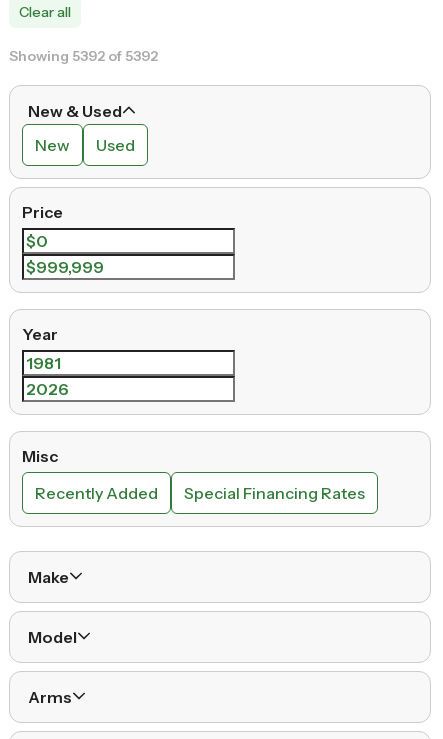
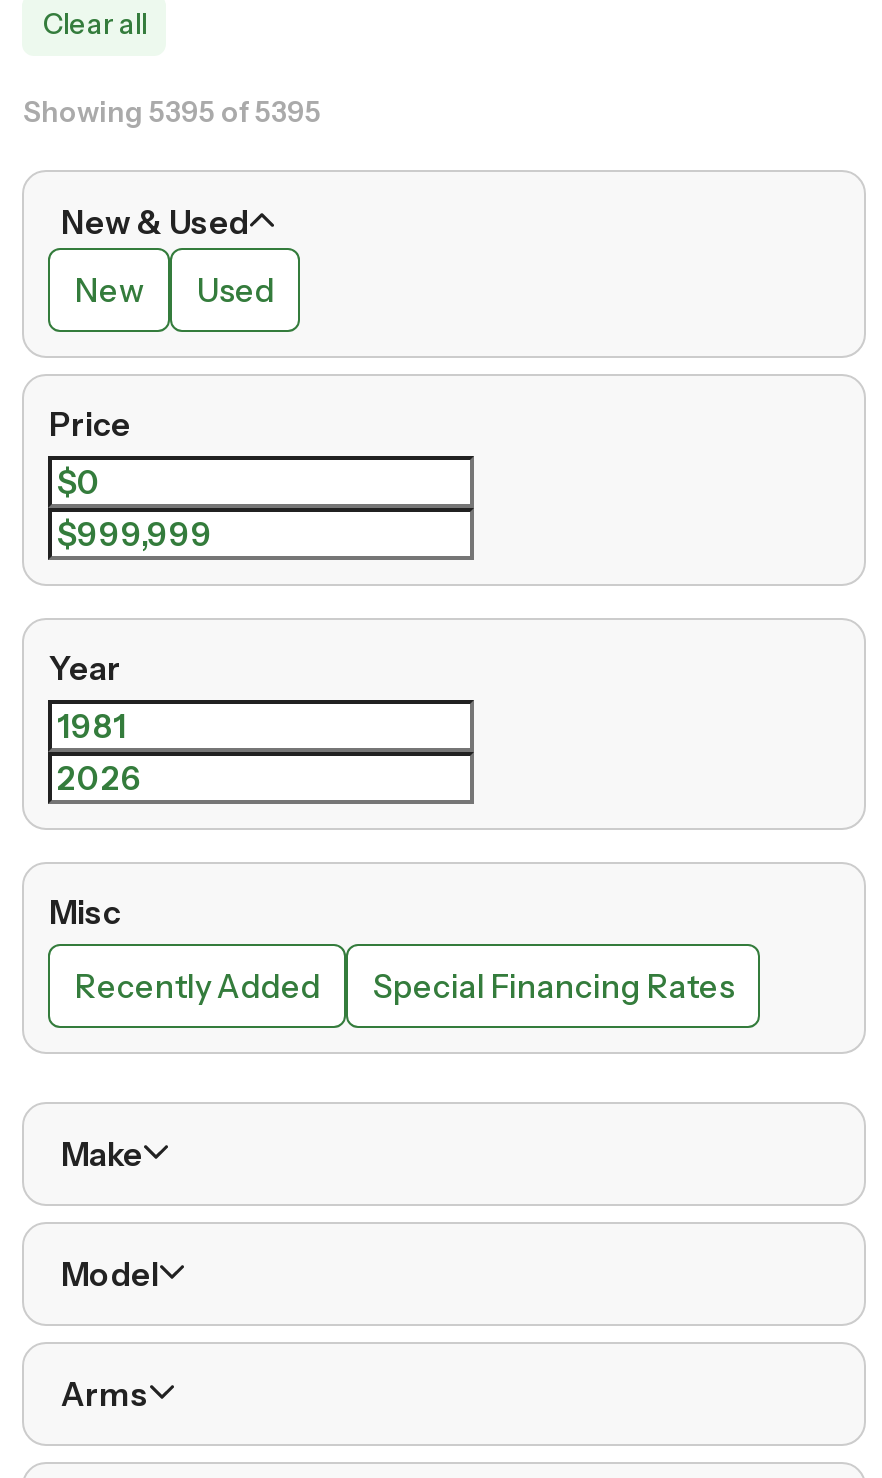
[9,47,158,65] Showing 5392 of 5392 -> [23,95,321,131] Showing 5395 of 5395

